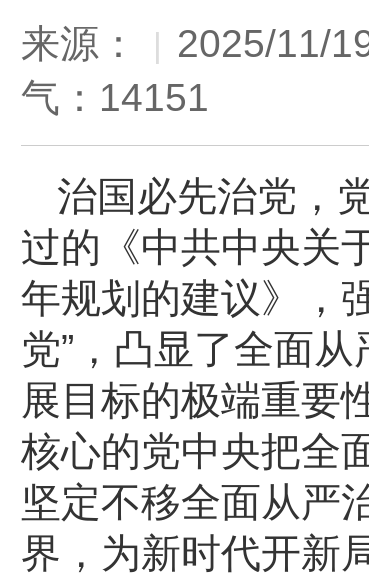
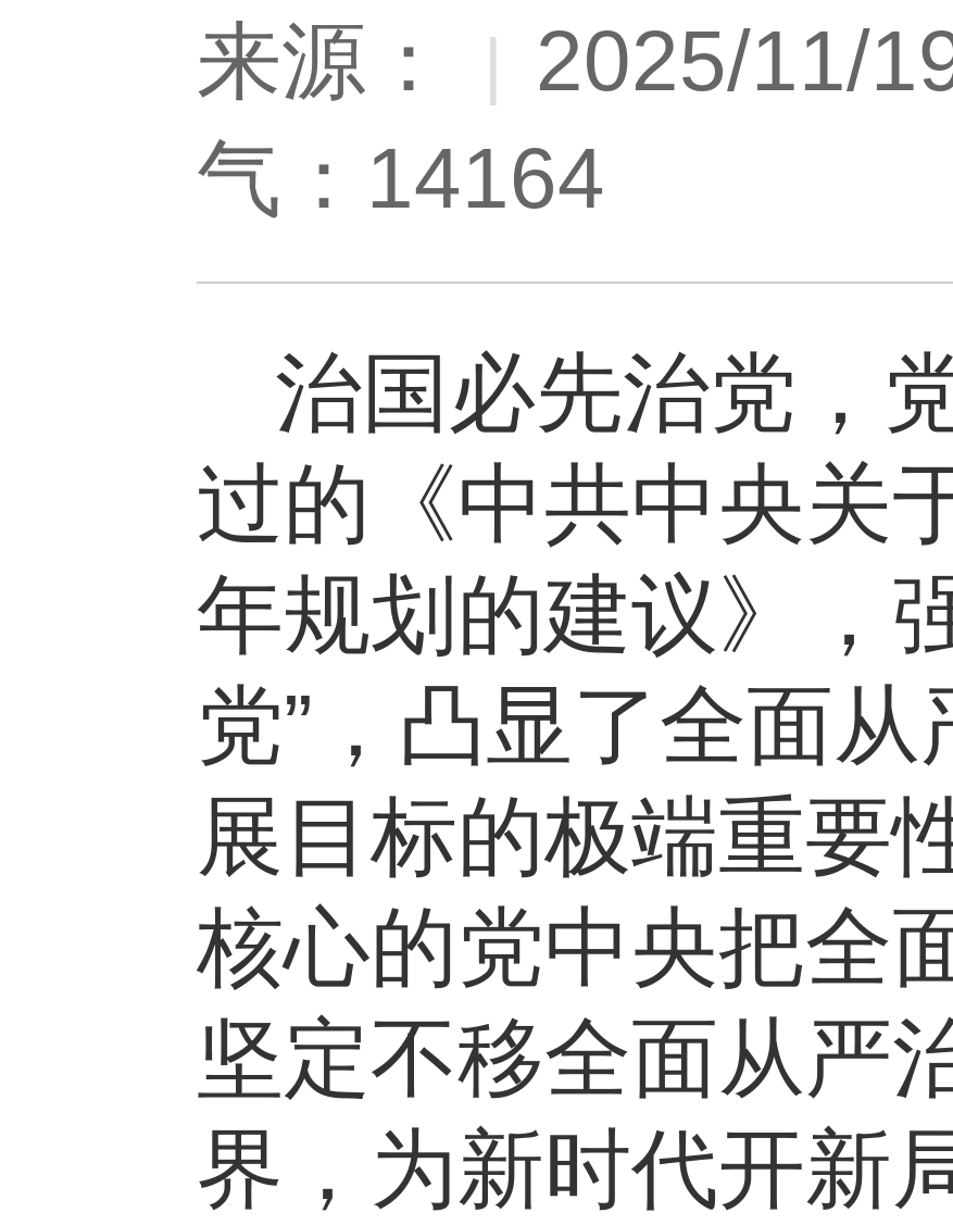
[21,76,209,119] 气：14151 -> [197,132,605,225] 气：14164

